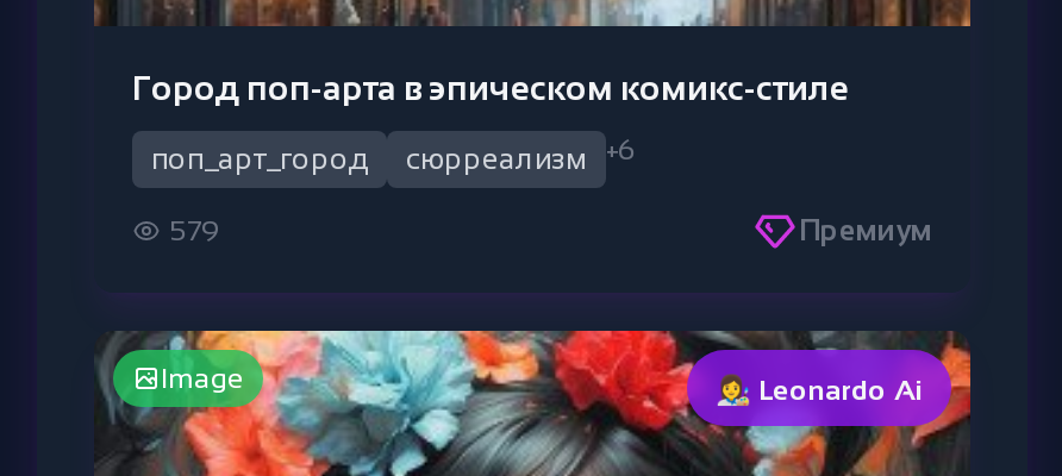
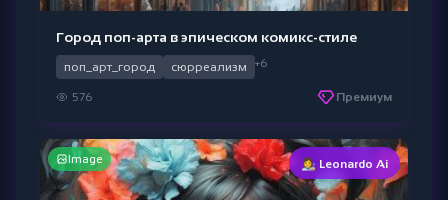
[170,214,218,248] 579 -> [72,90,92,104] 576

